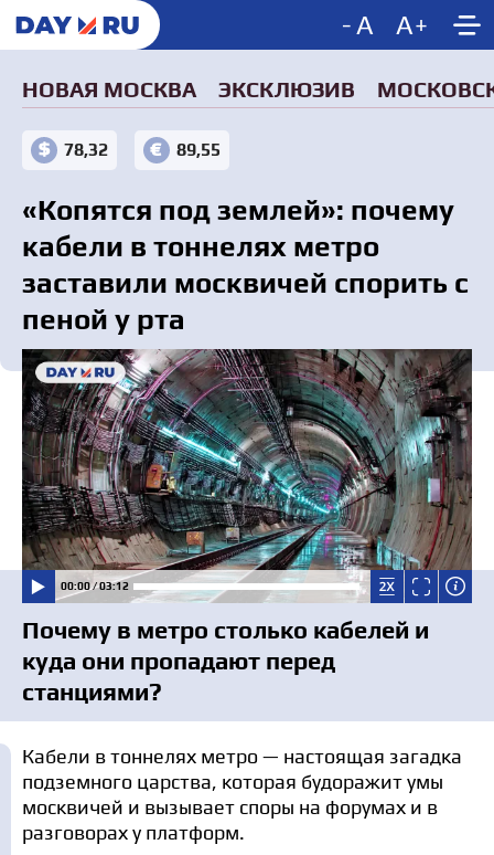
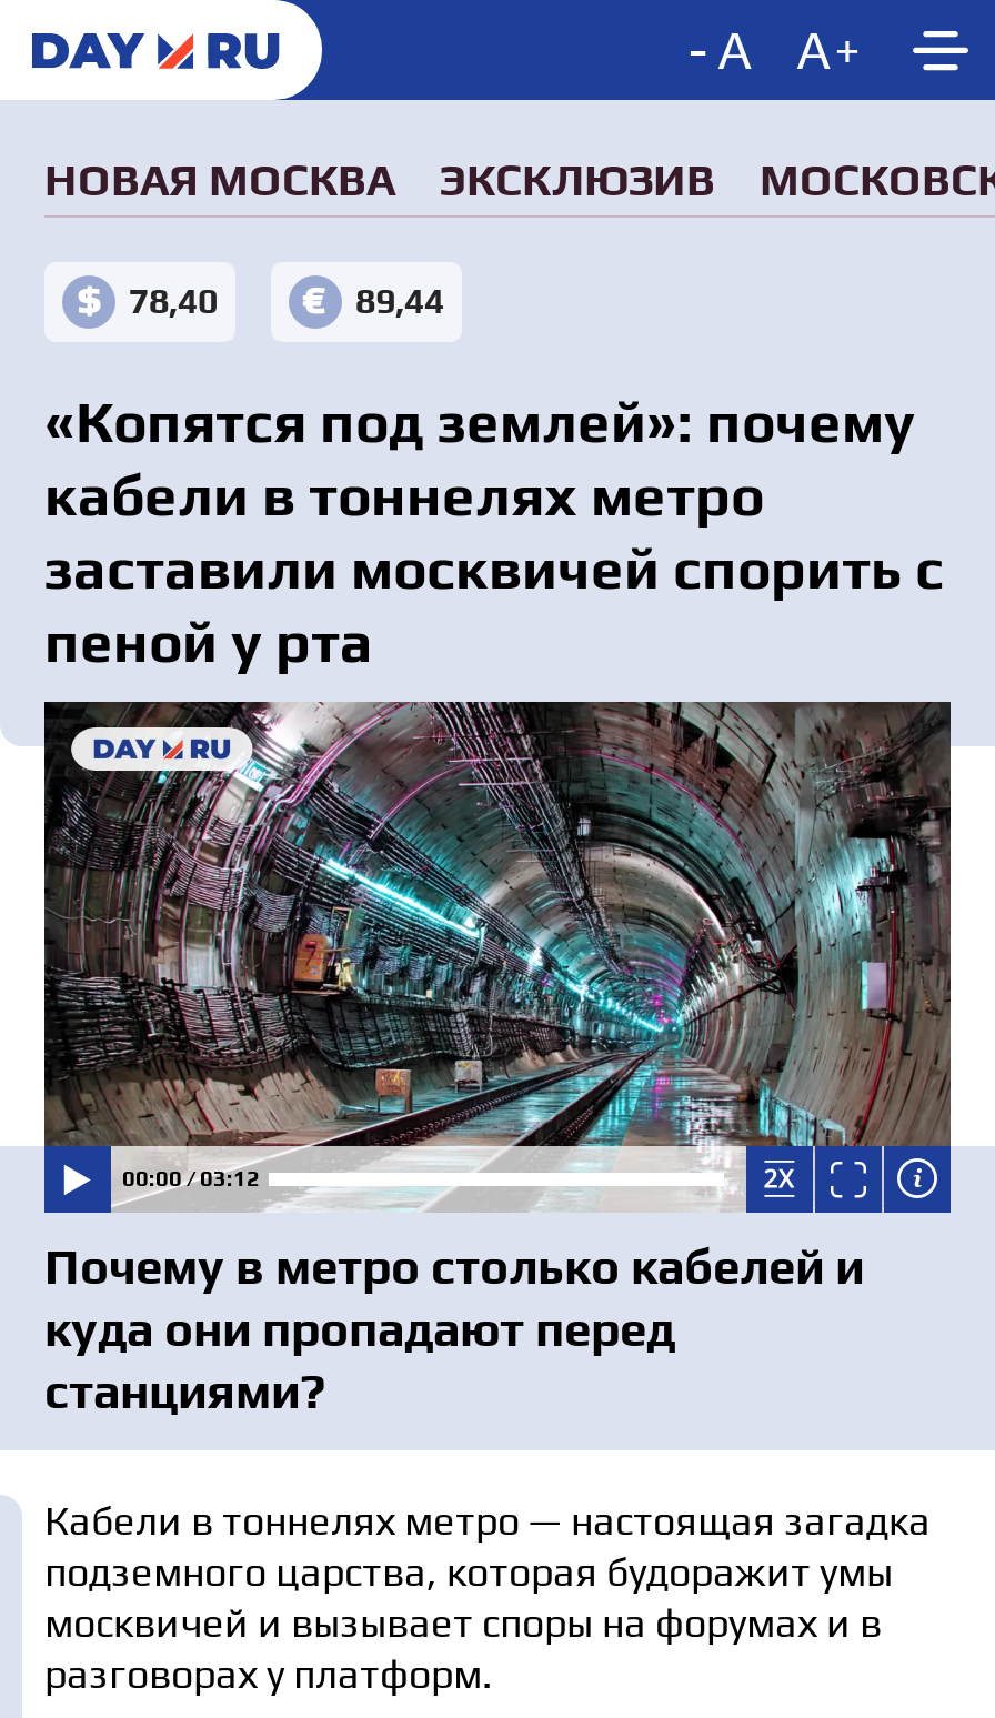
[64,139,108,160] 78,32 -> [129,280,218,322] 78,40
[176,139,221,160] 89,55 -> [355,280,444,322] 89,44

